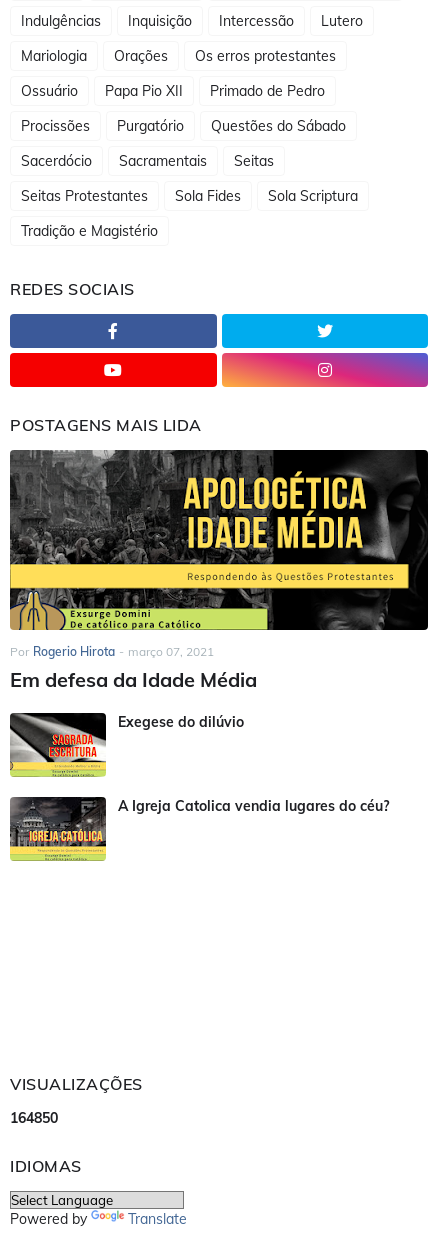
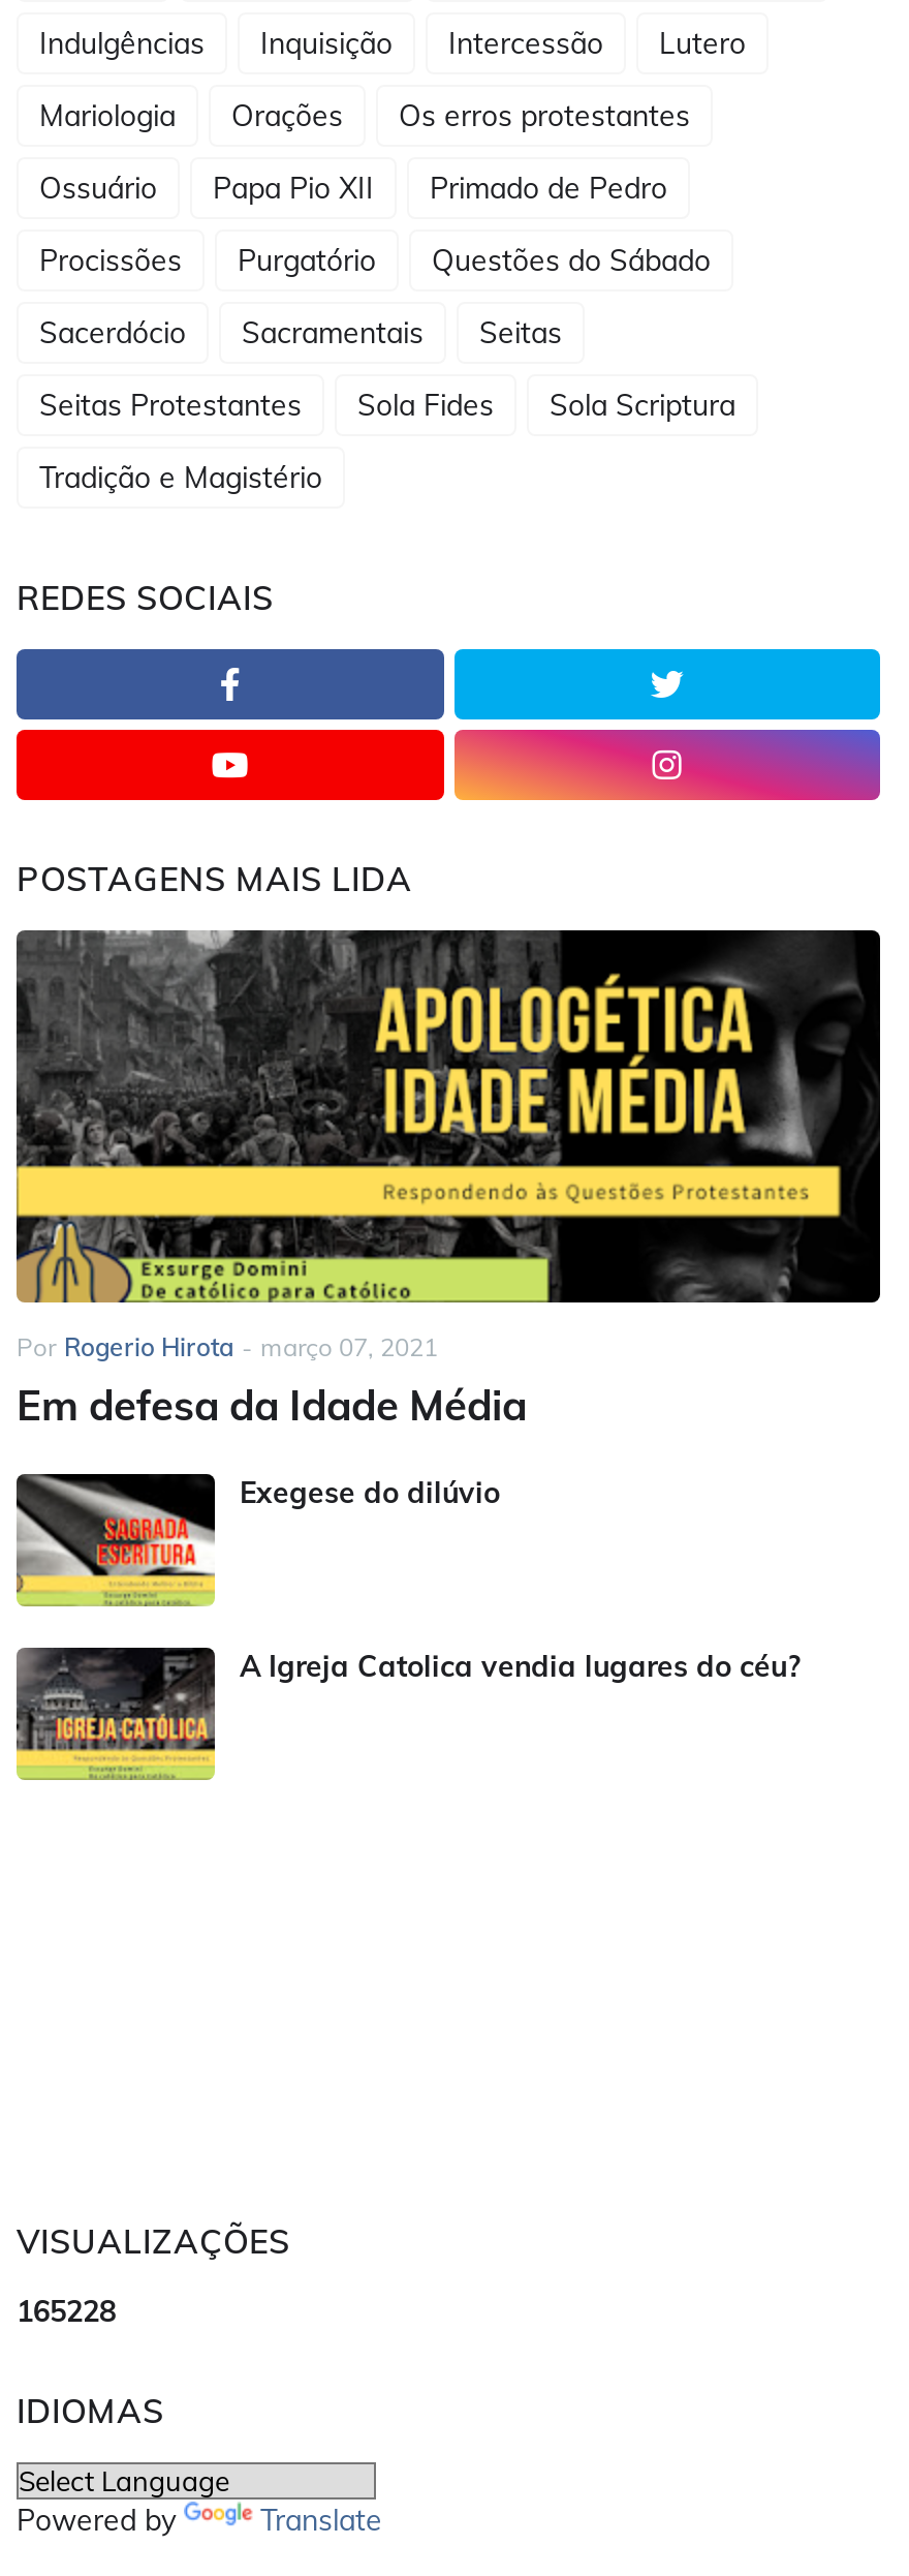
[10,1109,58,1127] 164850 -> [17,2293,116,2330] 165228

